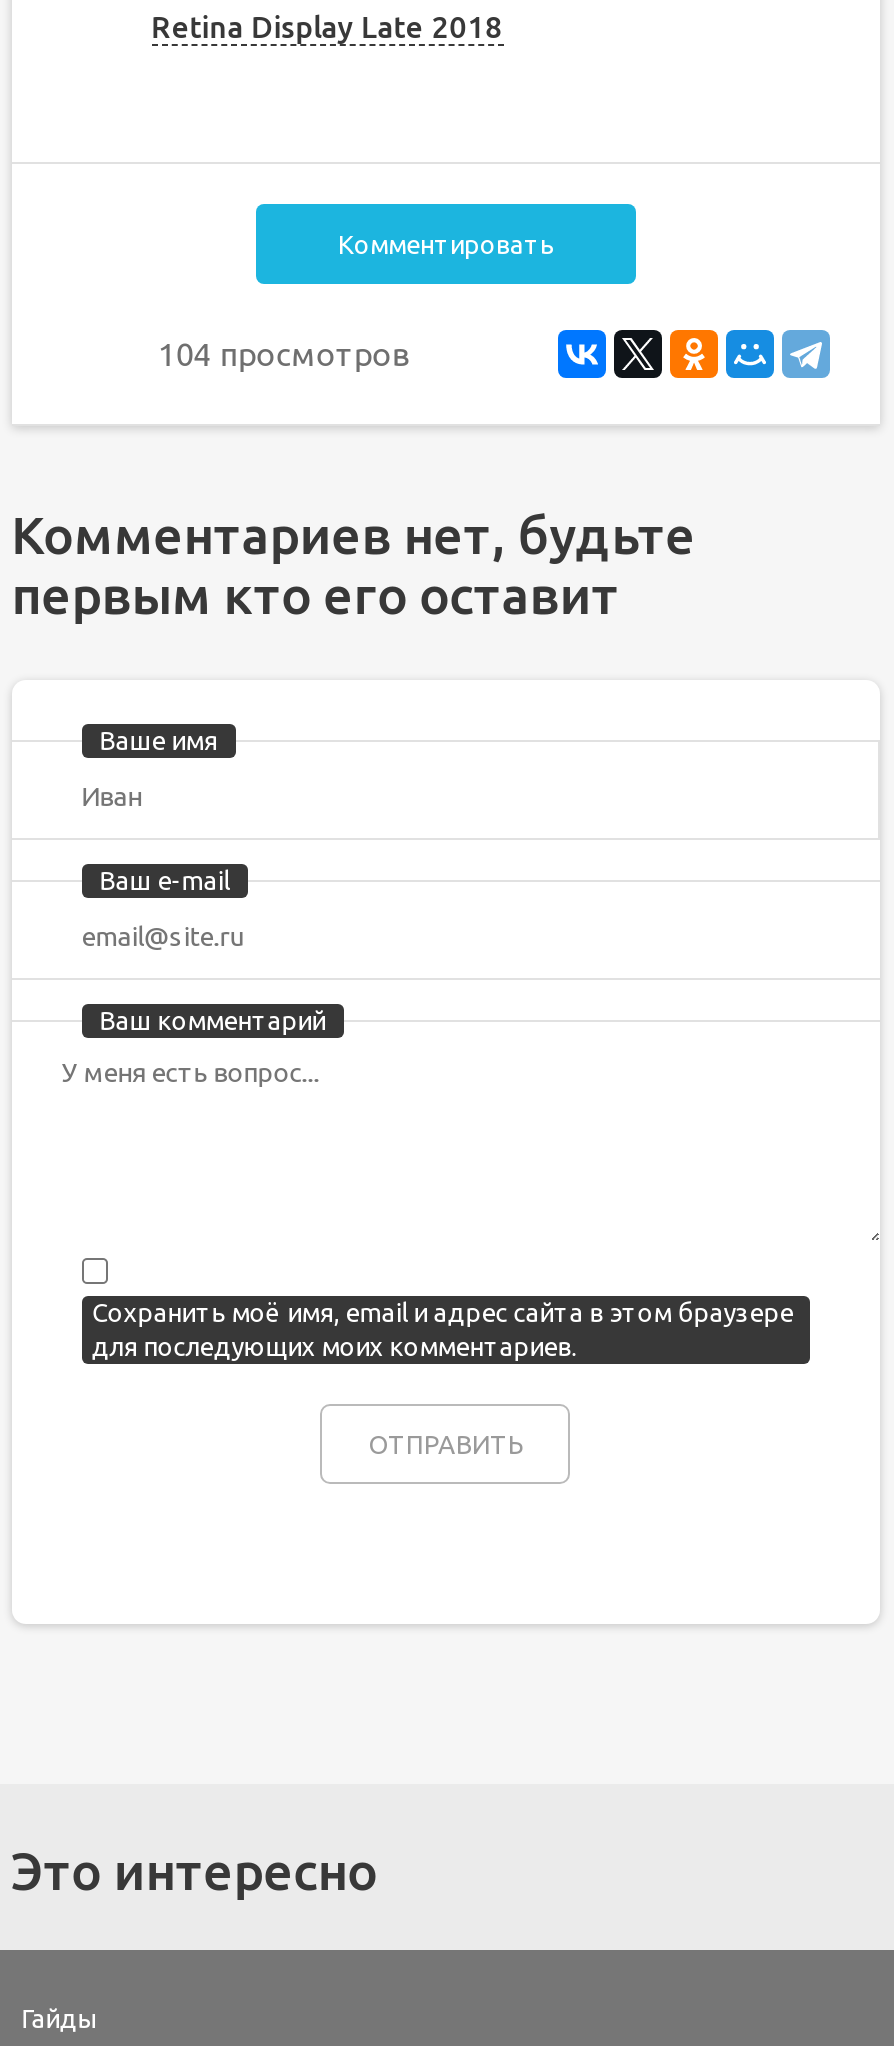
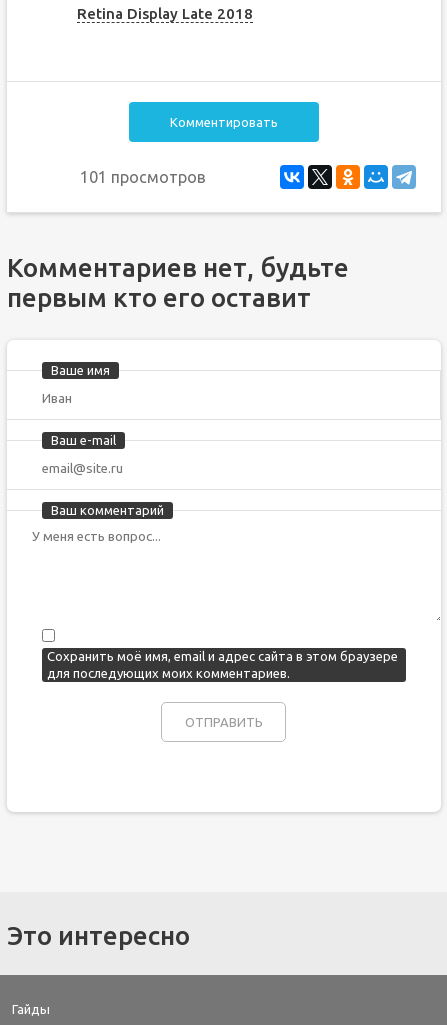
[157,336,409,372] 104 просмотров -> [80,168,206,186] 101 просмотров

